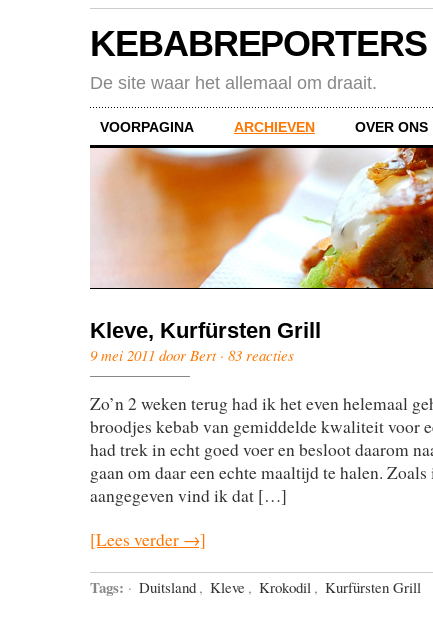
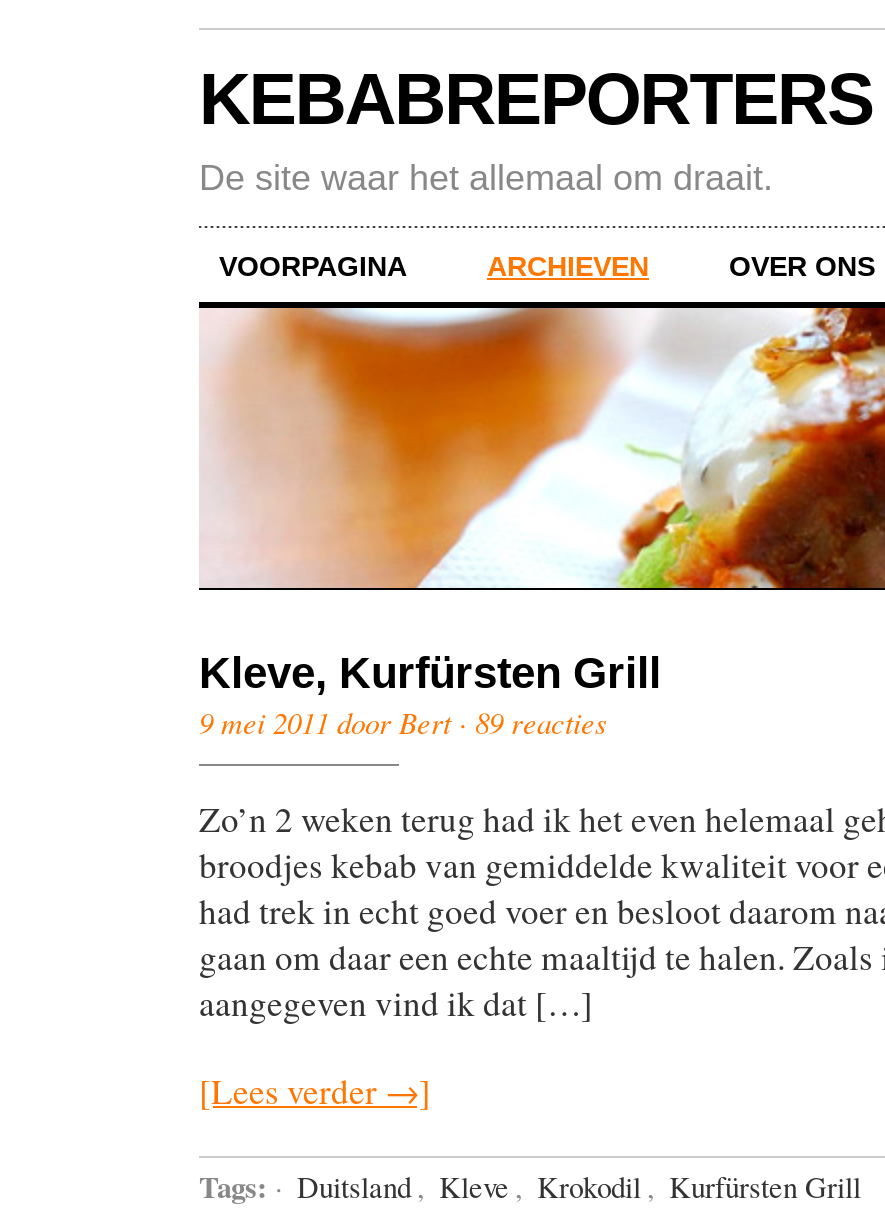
[90,345,294,365] 9 mei 2011 door Bert · 83 reacties -> [199,702,607,742] 9 mei 2011 door Bert · 89 reacties

